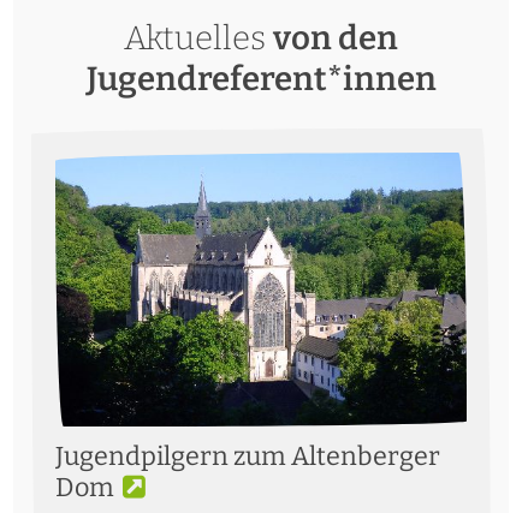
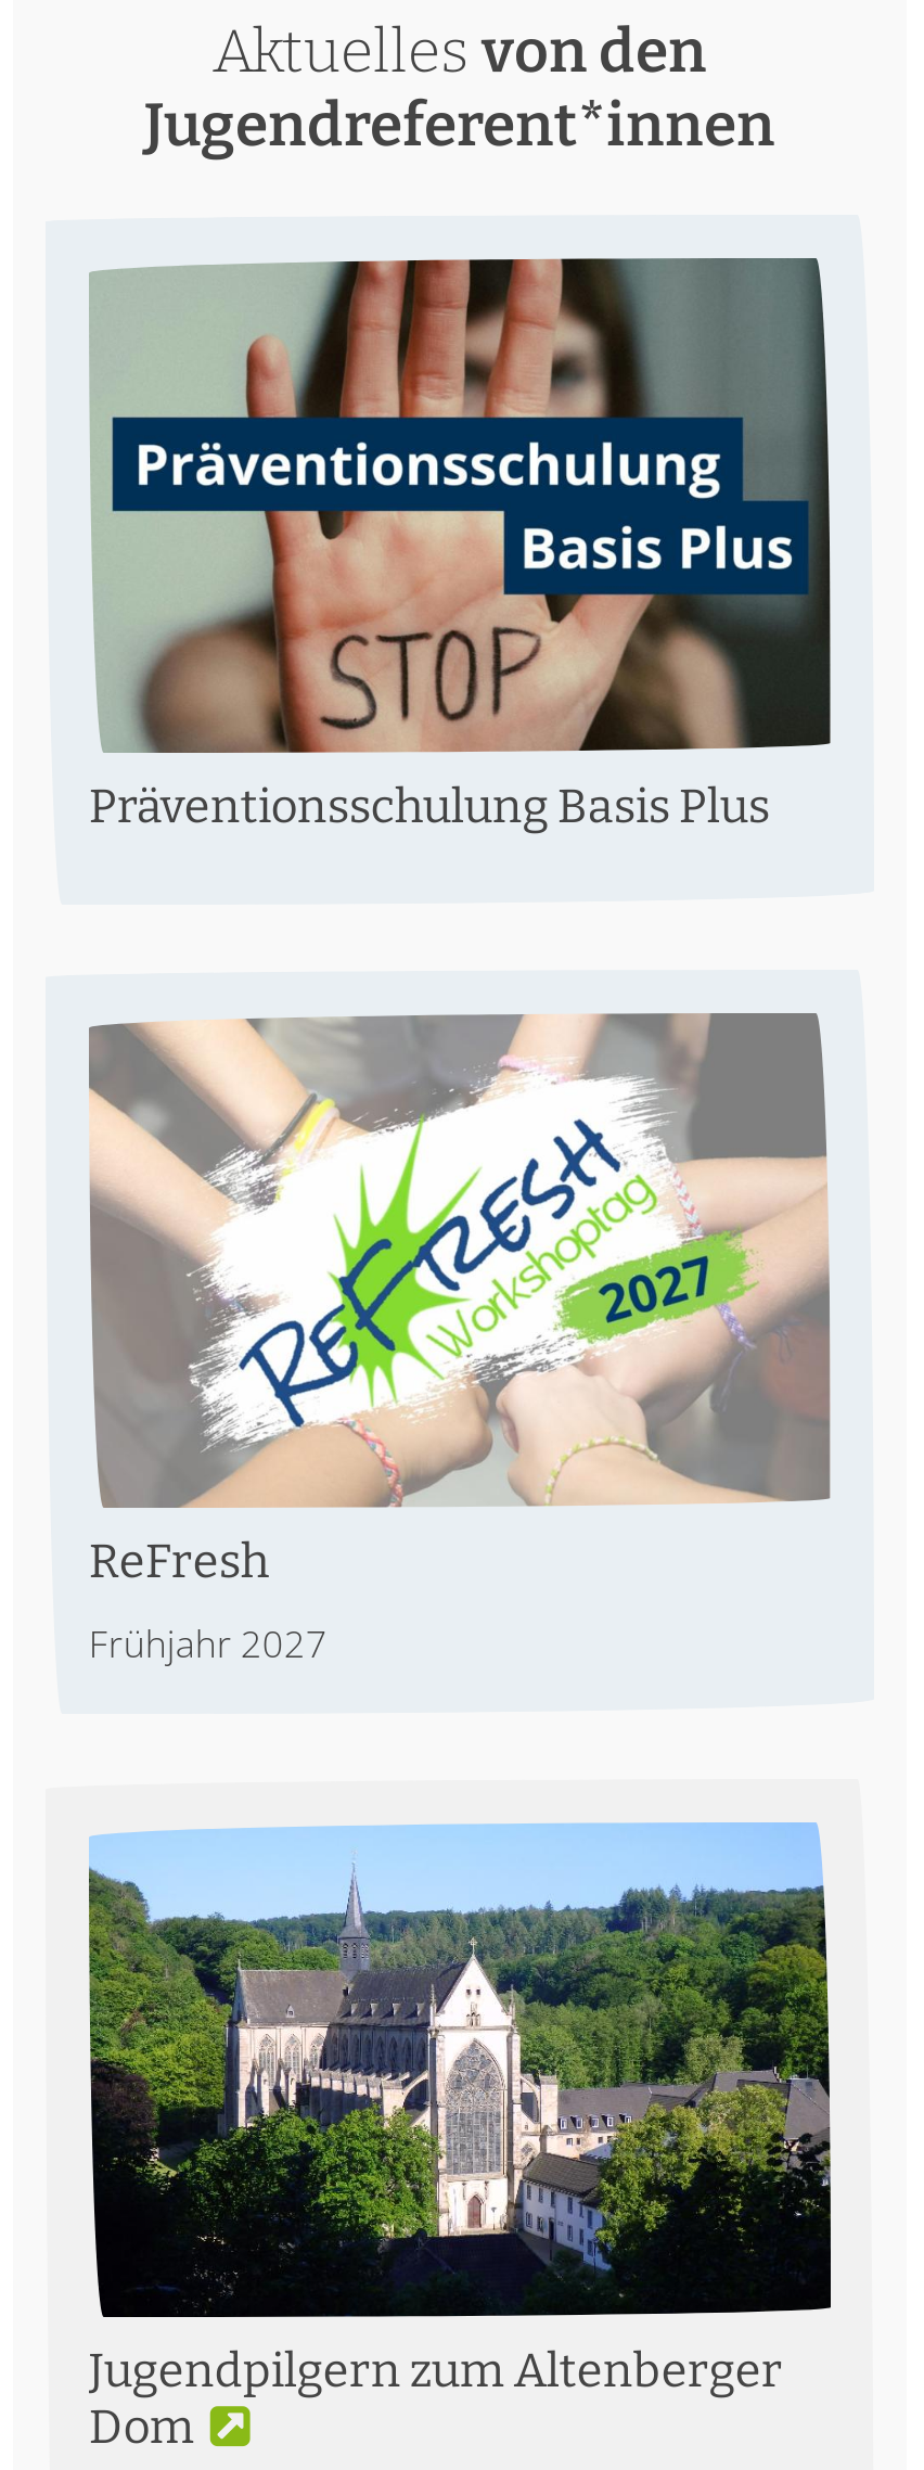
none -> [87,1011,831,1669] [image] | ReFresh | Frühjahr 2027
none -> [89,256,831,835] [image] | Präventionsschulung Basis Plus

